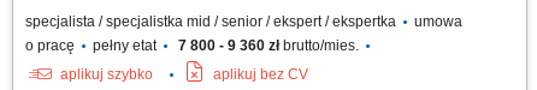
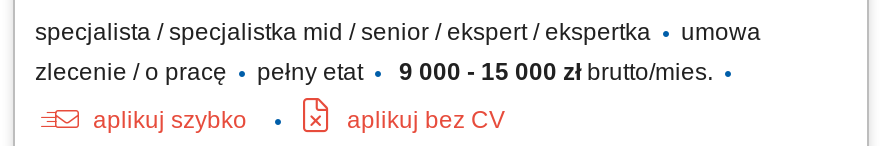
[25,37,78,54] o pracę -> [35,58,233,86] zlecenie / o pracę
[175,37,362,54] 7 800 - 9 360 zł brutto/mies. -> [393,58,719,86] 9 000 - 15 000 zł brutto/mies.

